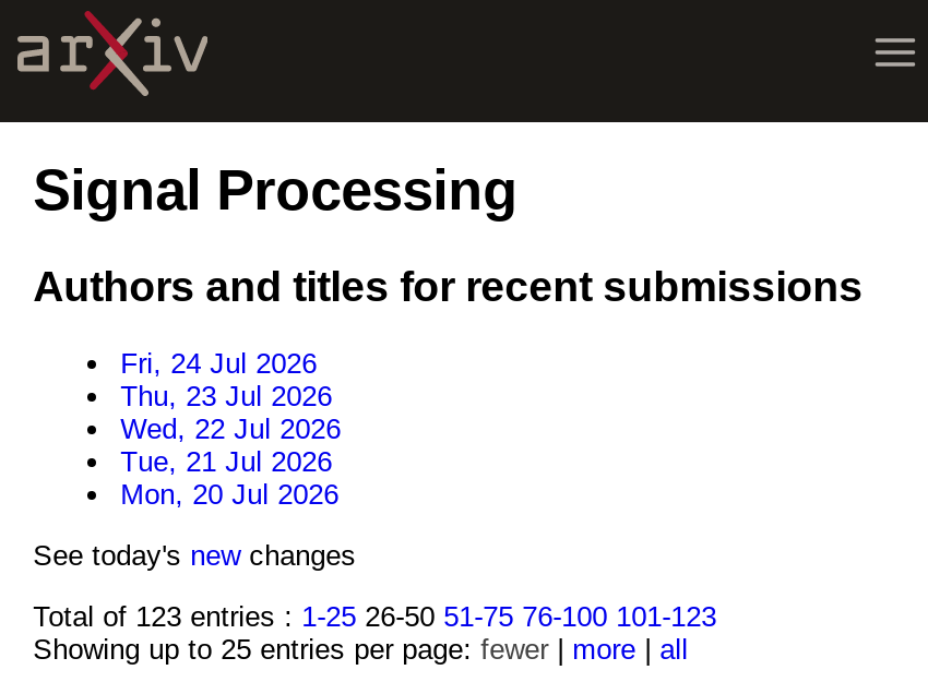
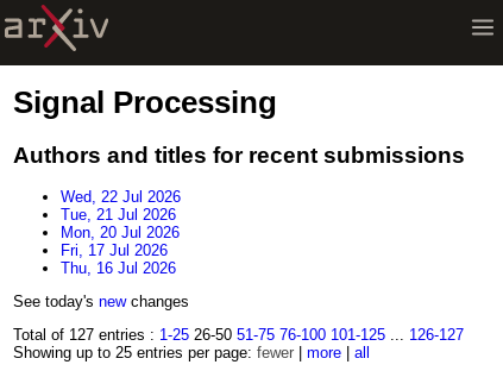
[120,347,332,412] Fri, 24 Jul 2026 | Thu, 23 Jul 2026 -> none
moved [120,412,341,510] -> [61,188,181,241]: Wed, 22 Jul 2026 | Tue, 21 Jul 2026 | Mon, 20 Jul 2026
none -> [61,241,176,277] Fri, 17 Jul 2026 | Thu, 16 Jul 2026
[33,600,716,632] Total of 123 entries : 1-25 26-50 51-75 76-100 101-123 -> [13,326,464,343] Total of 127 entries : 1-25 26-50 51-75 76-100 101-125 ... 126-127

